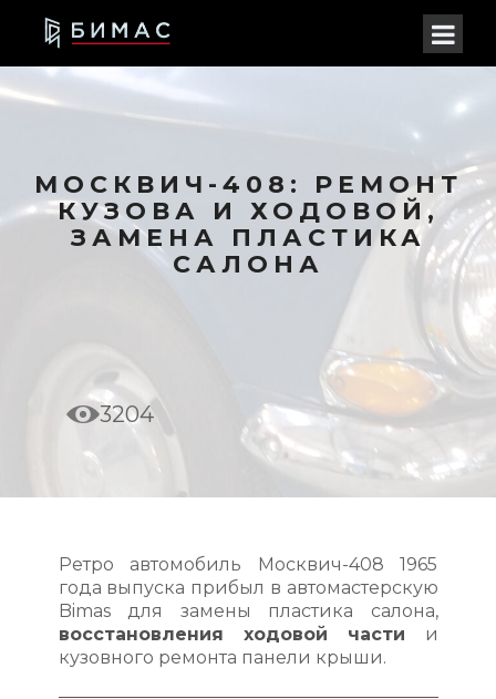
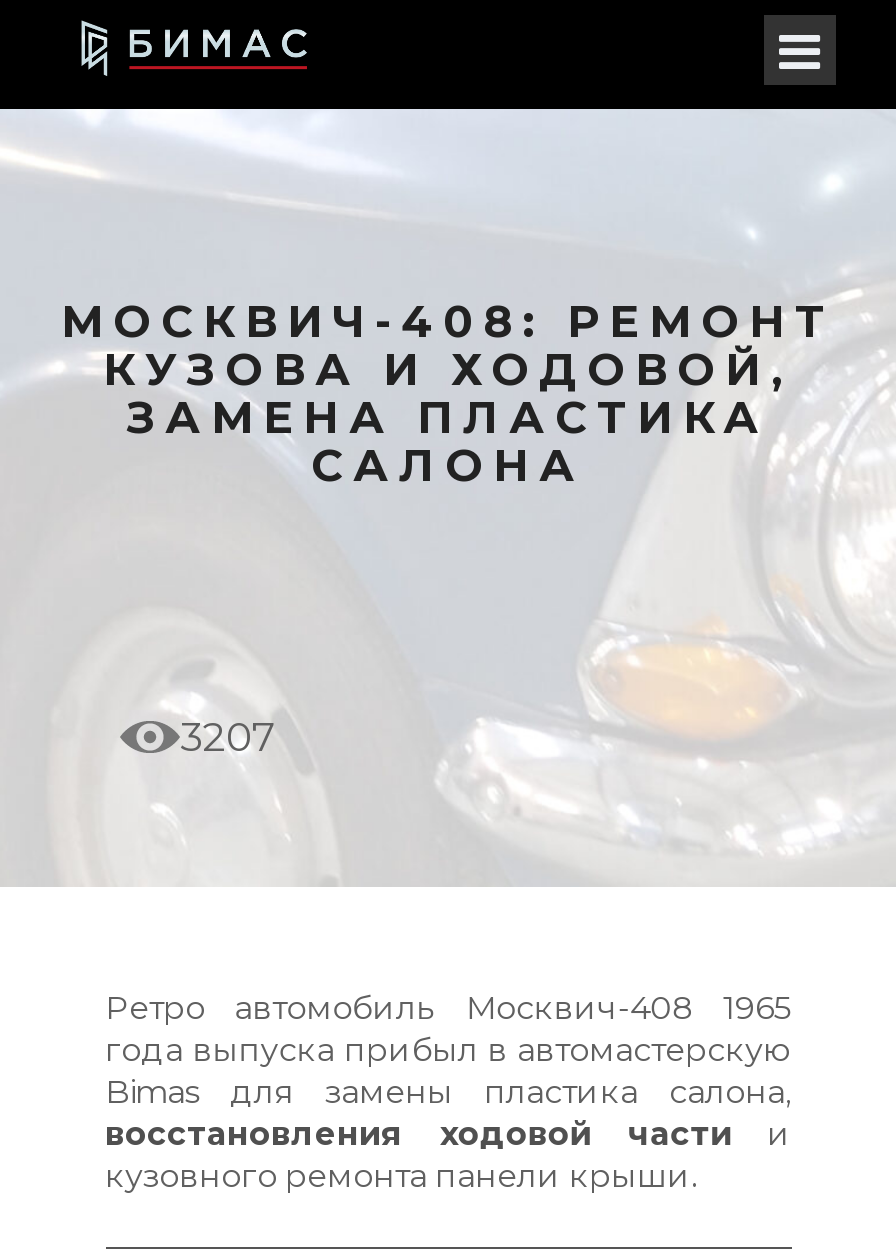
[100,401,154,428] 3204 -> [180,713,276,761] 3207

